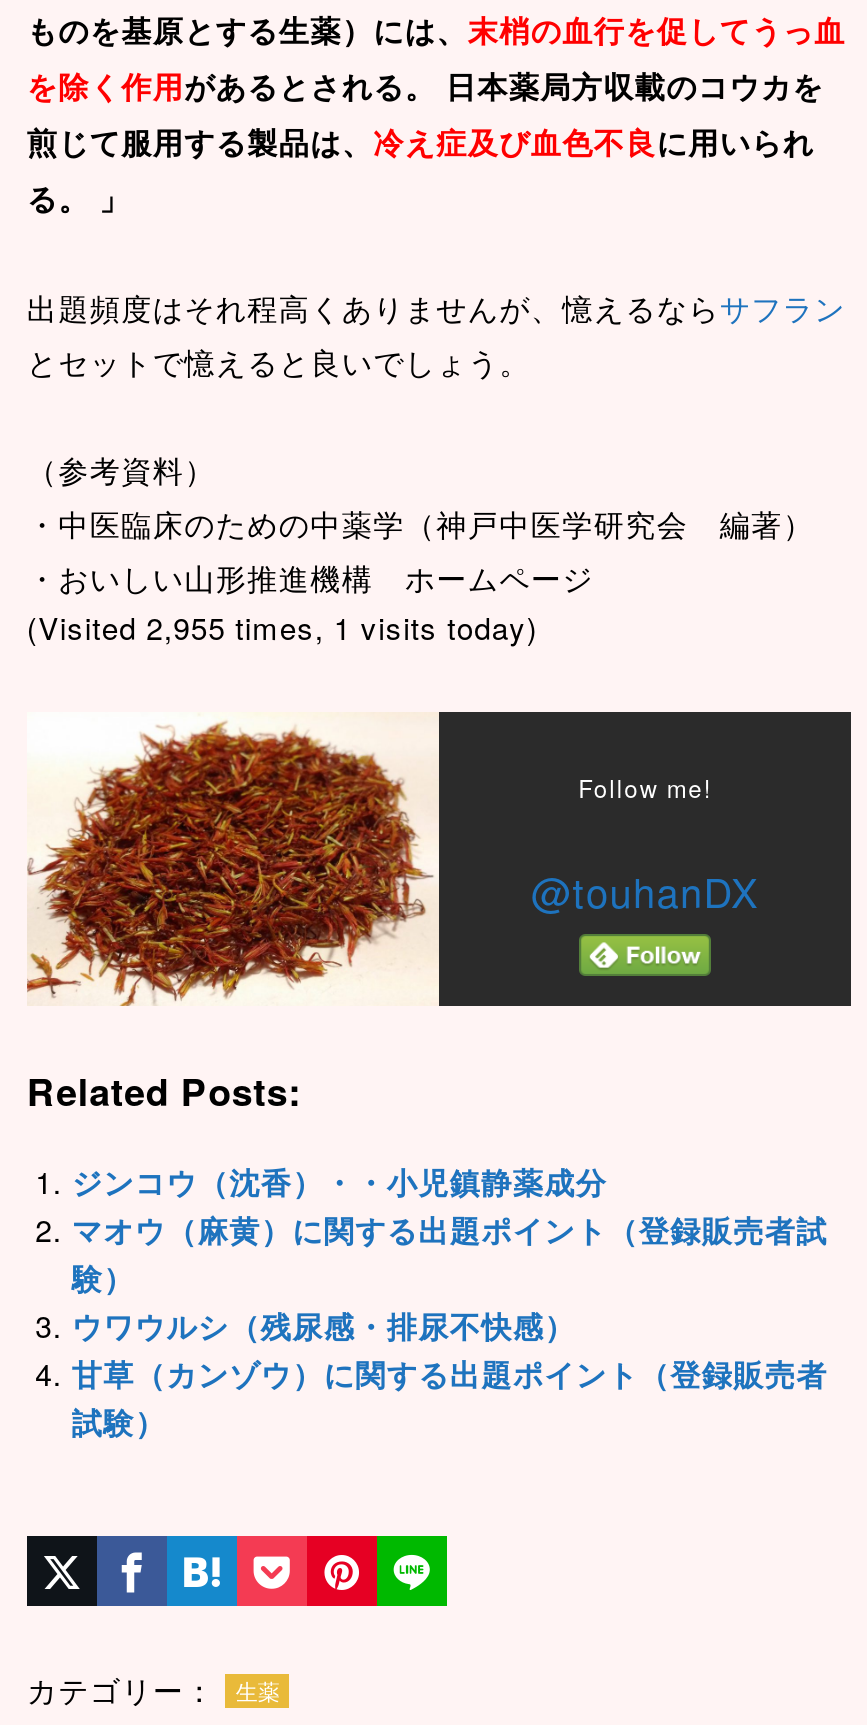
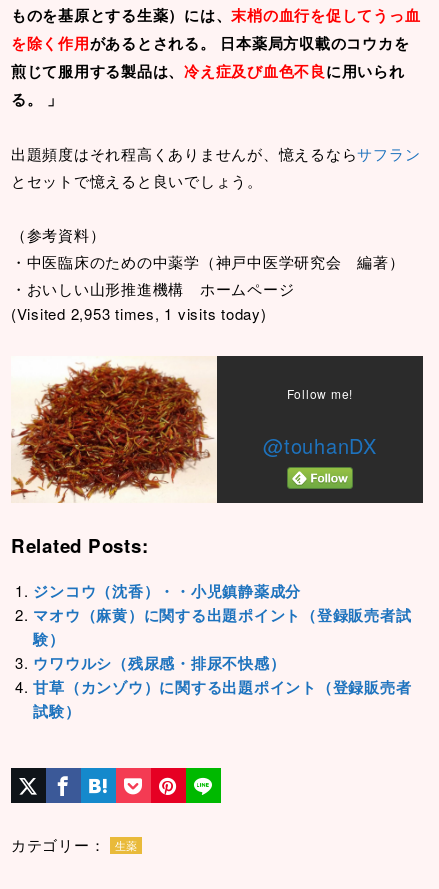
[27,606,538,648] (Visited 2,955 times, 1 visits today) -> [11,303,267,324] (Visited 2,953 times, 1 visits today)

